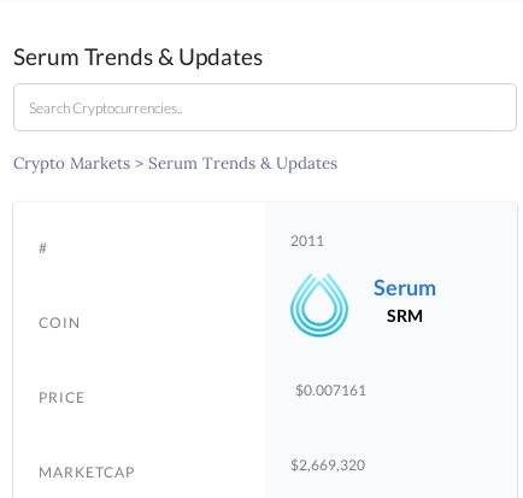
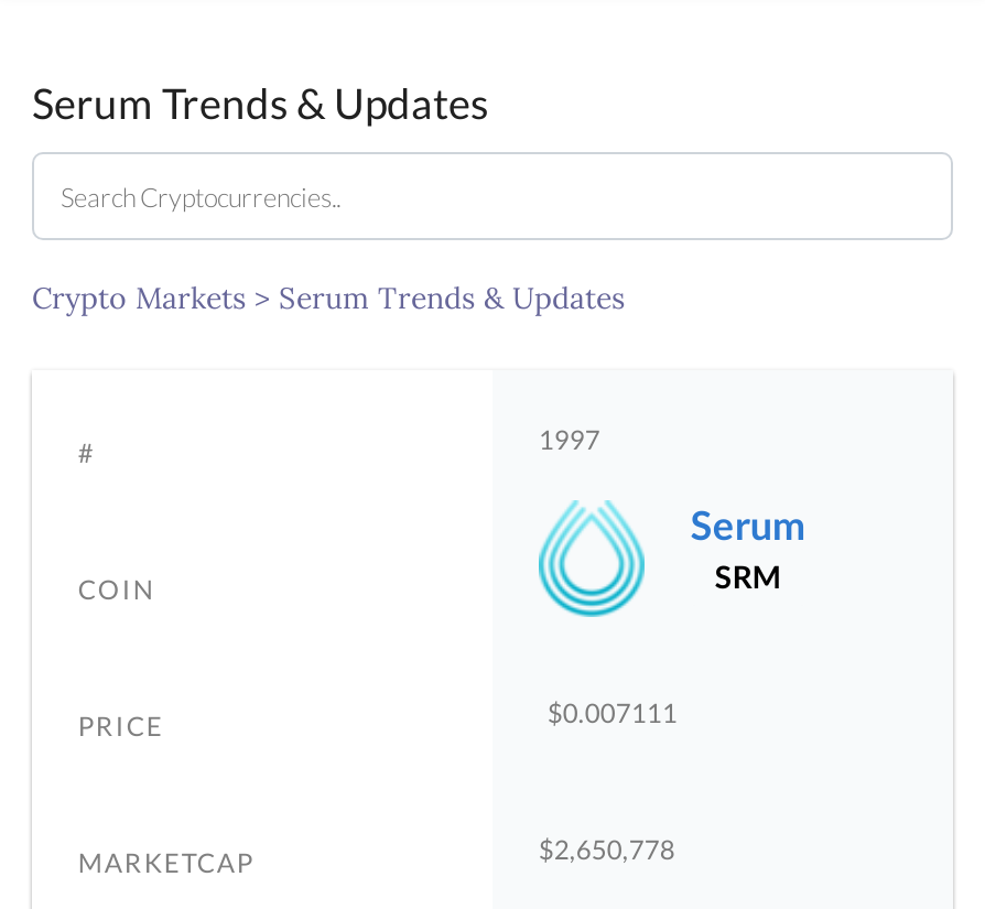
[290,231,324,249] 2011 -> [539,423,600,456] 1997
[295,381,366,399] $0.007161 -> [547,696,677,729] $0.007111
[290,456,365,474] $2,669,320 -> [539,833,675,866] $2,650,778

